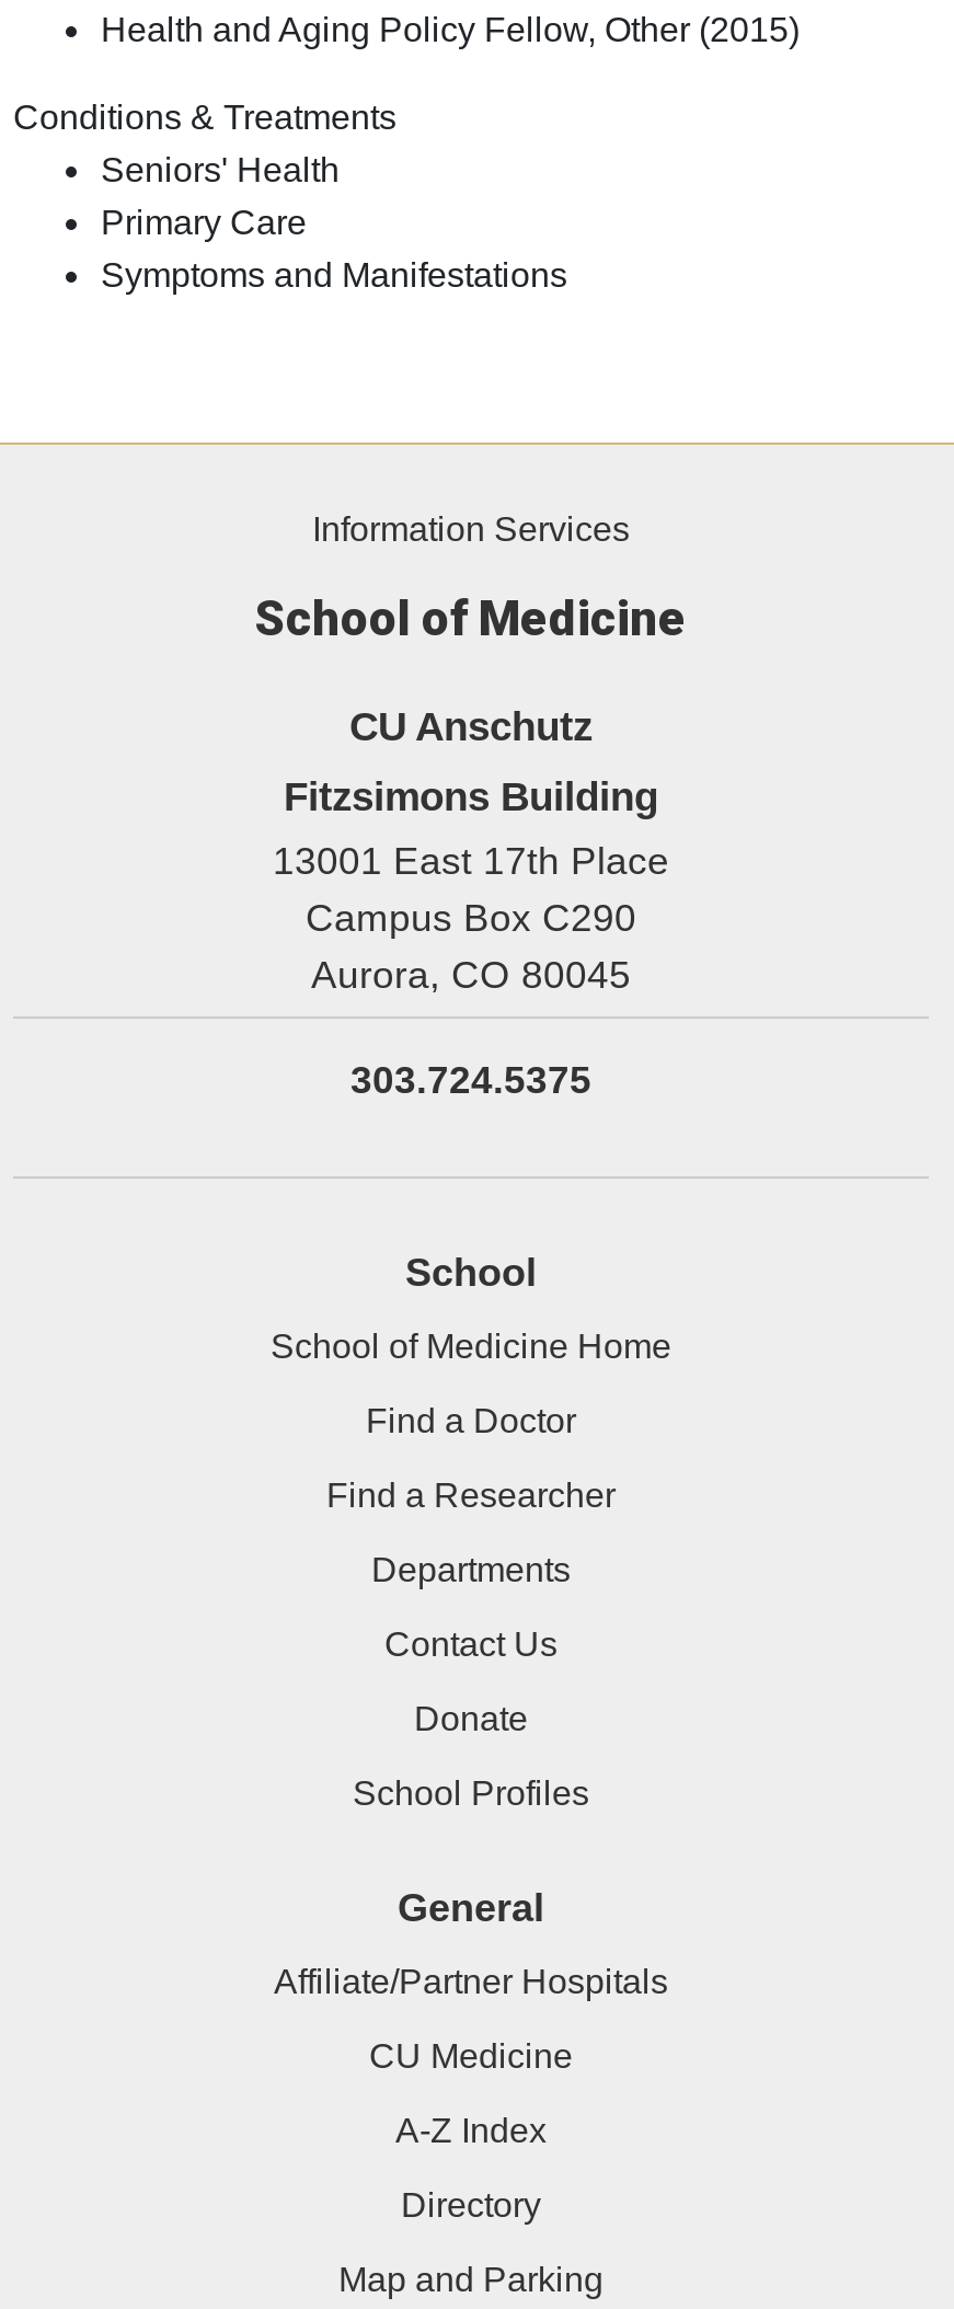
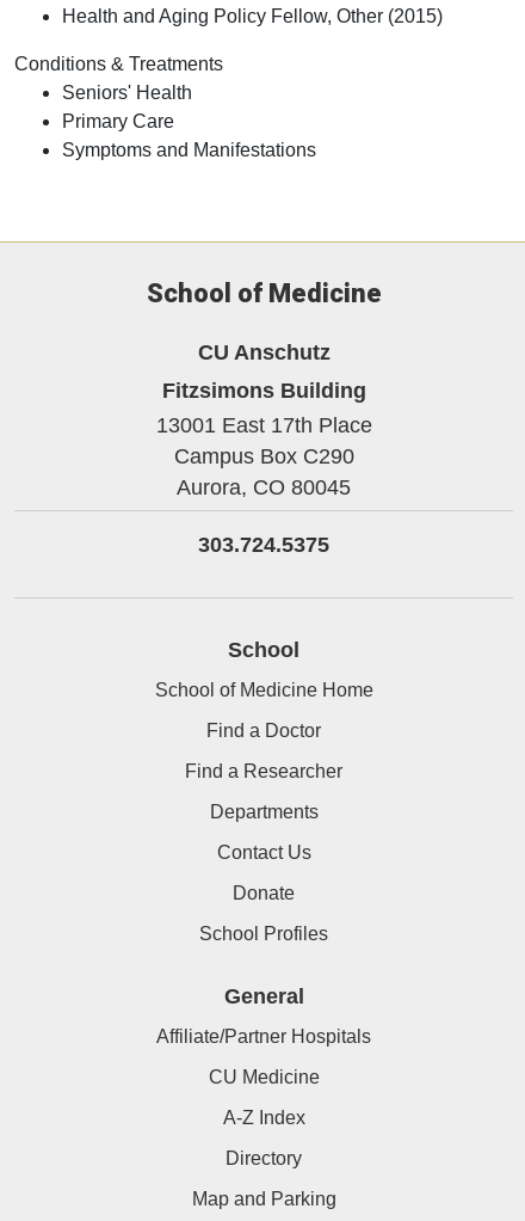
[312,510,630,547] Information Services -> none

